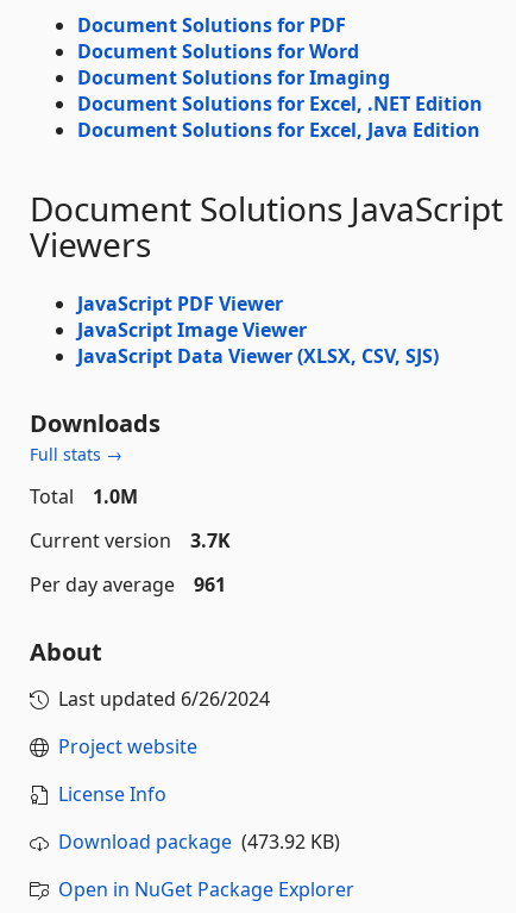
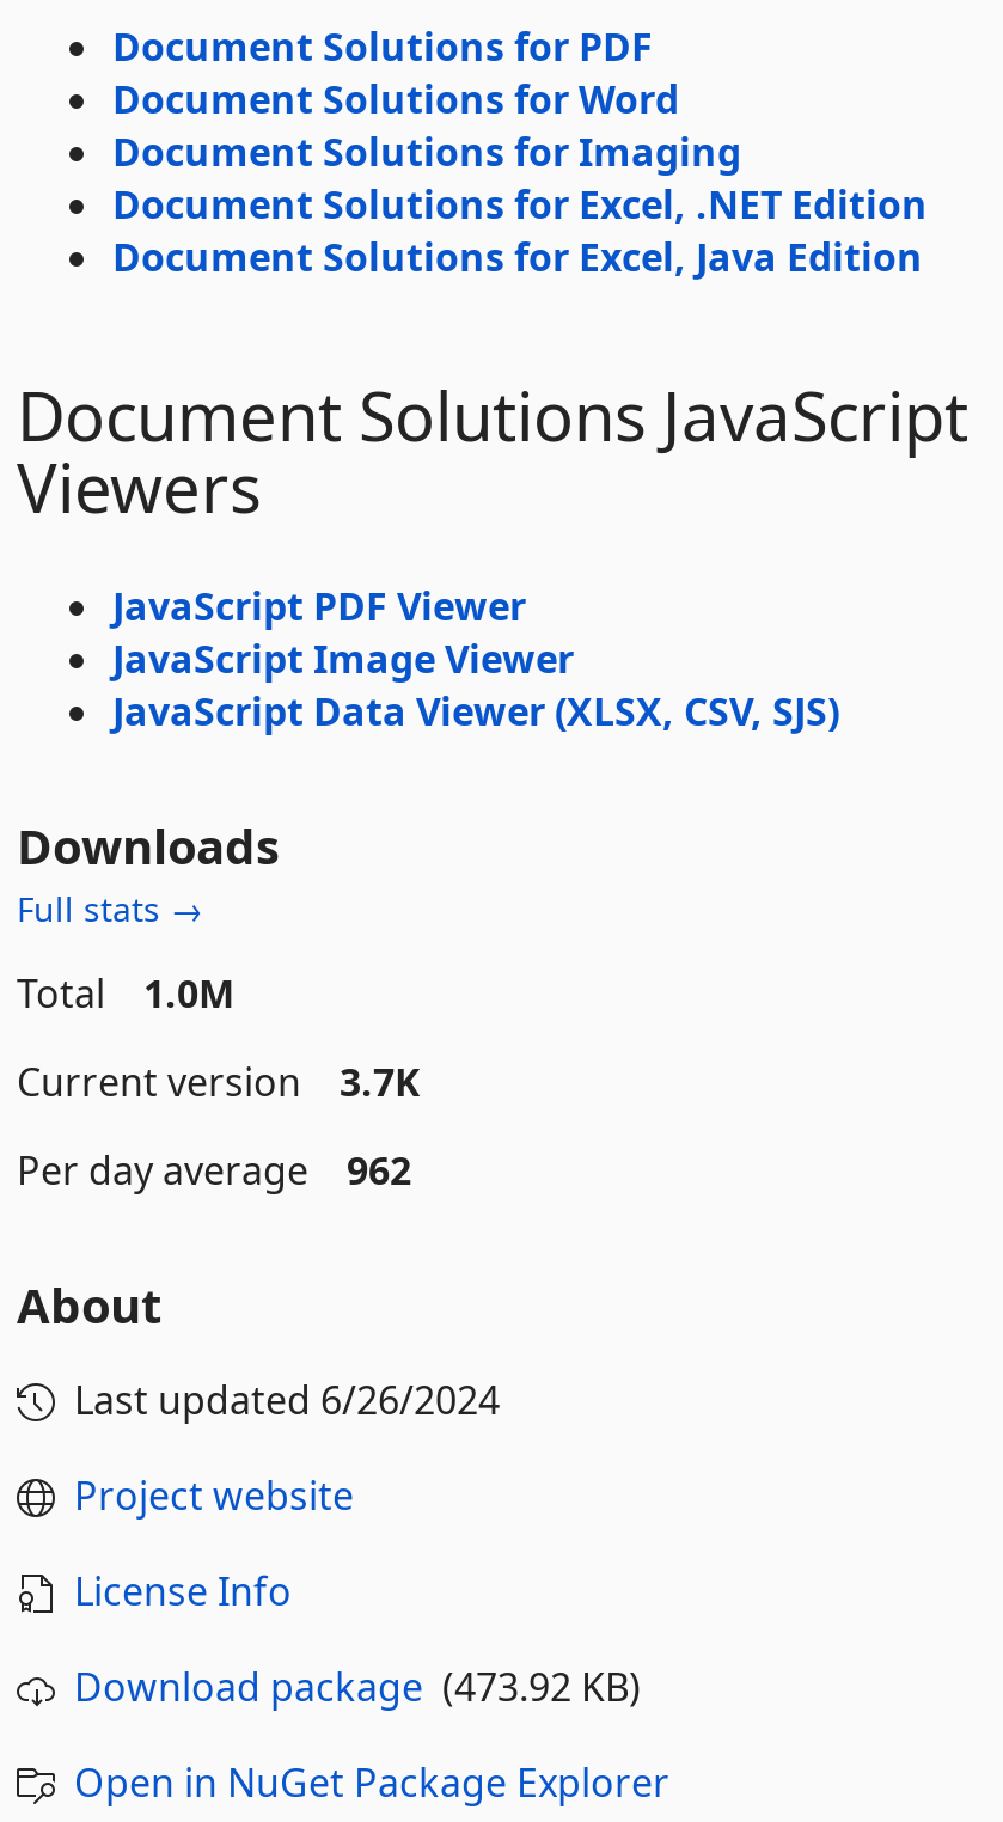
[30,571,226,598] Per day average 961 -> [17,1144,411,1197] Per day average 962

